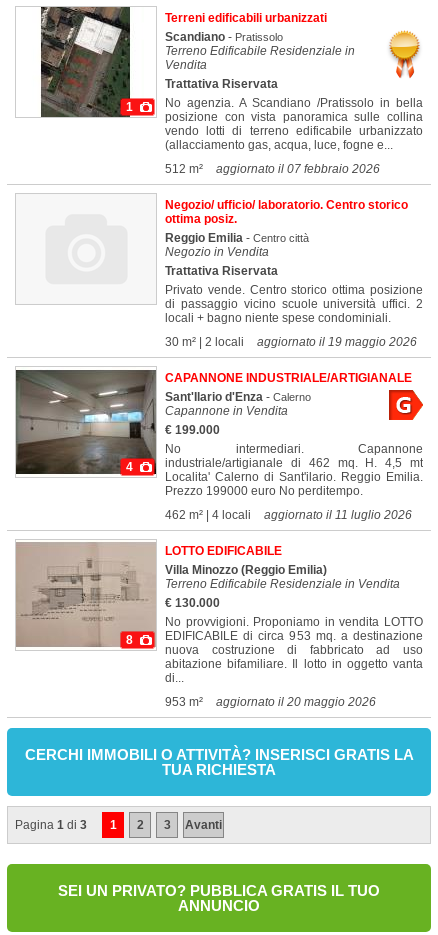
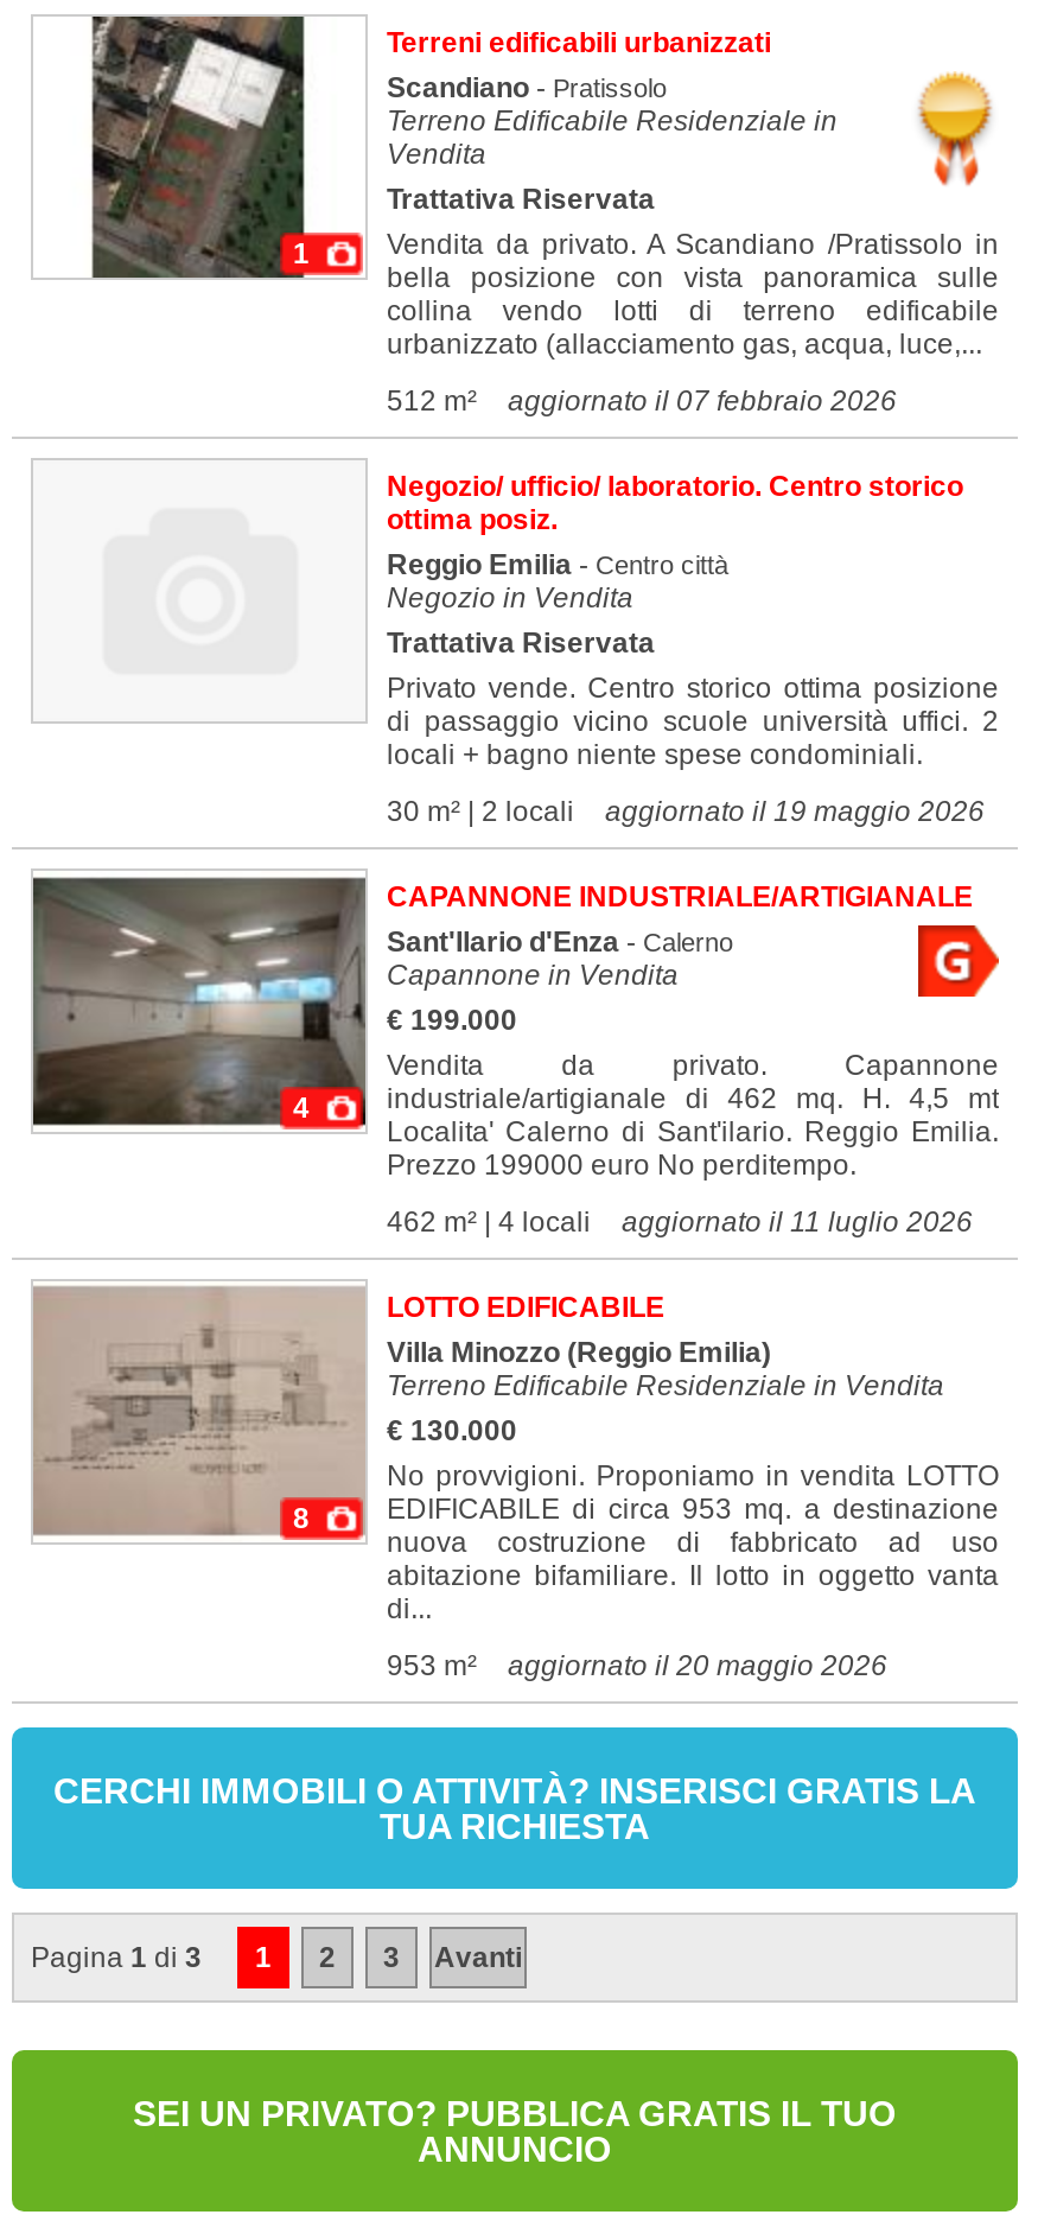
[165,96,423,152] No agenzia. A Scandiano /Pratissolo in bella | posizione con vista panoramica sulle collina | vendo lotti di terreno edificabile urbanizzato | (allacciamento gas, acqua, luce, fogne e... -> [387,228,999,361] Vendita da privato. A Scandiano /Pratissolo in | bella posizione con vista panoramica sulle | collina vendo lotti di terreno edificabile | urbanizzato (allacciamento gas, acqua, luce,...
[165,442,423,456] No intermediari. Capannone -> [387,1049,999,1082] Vendita da privato. Capannone

